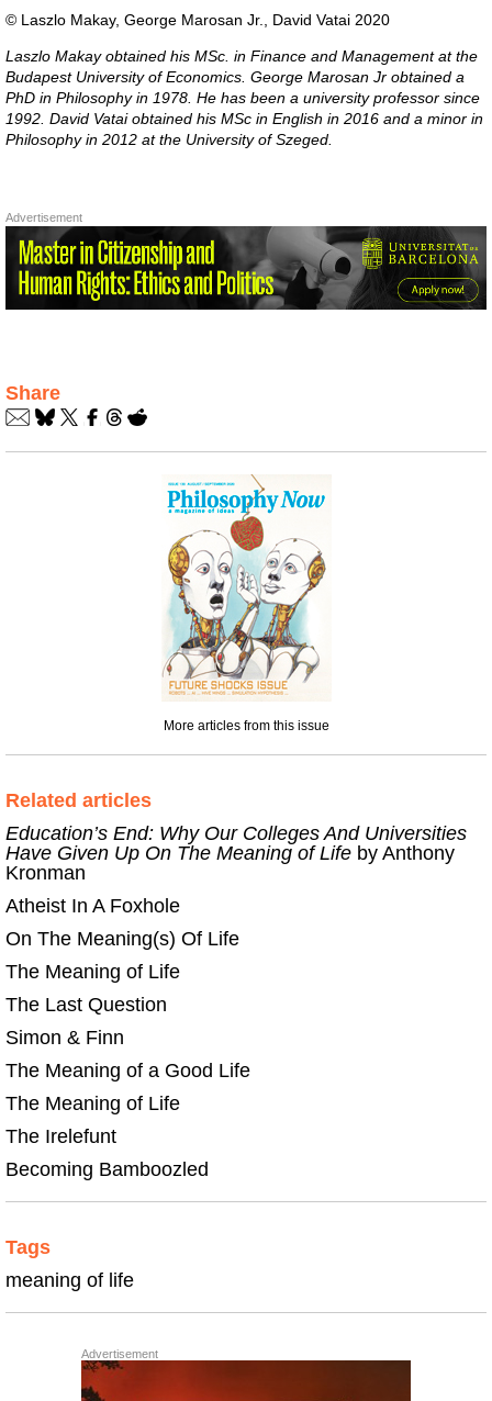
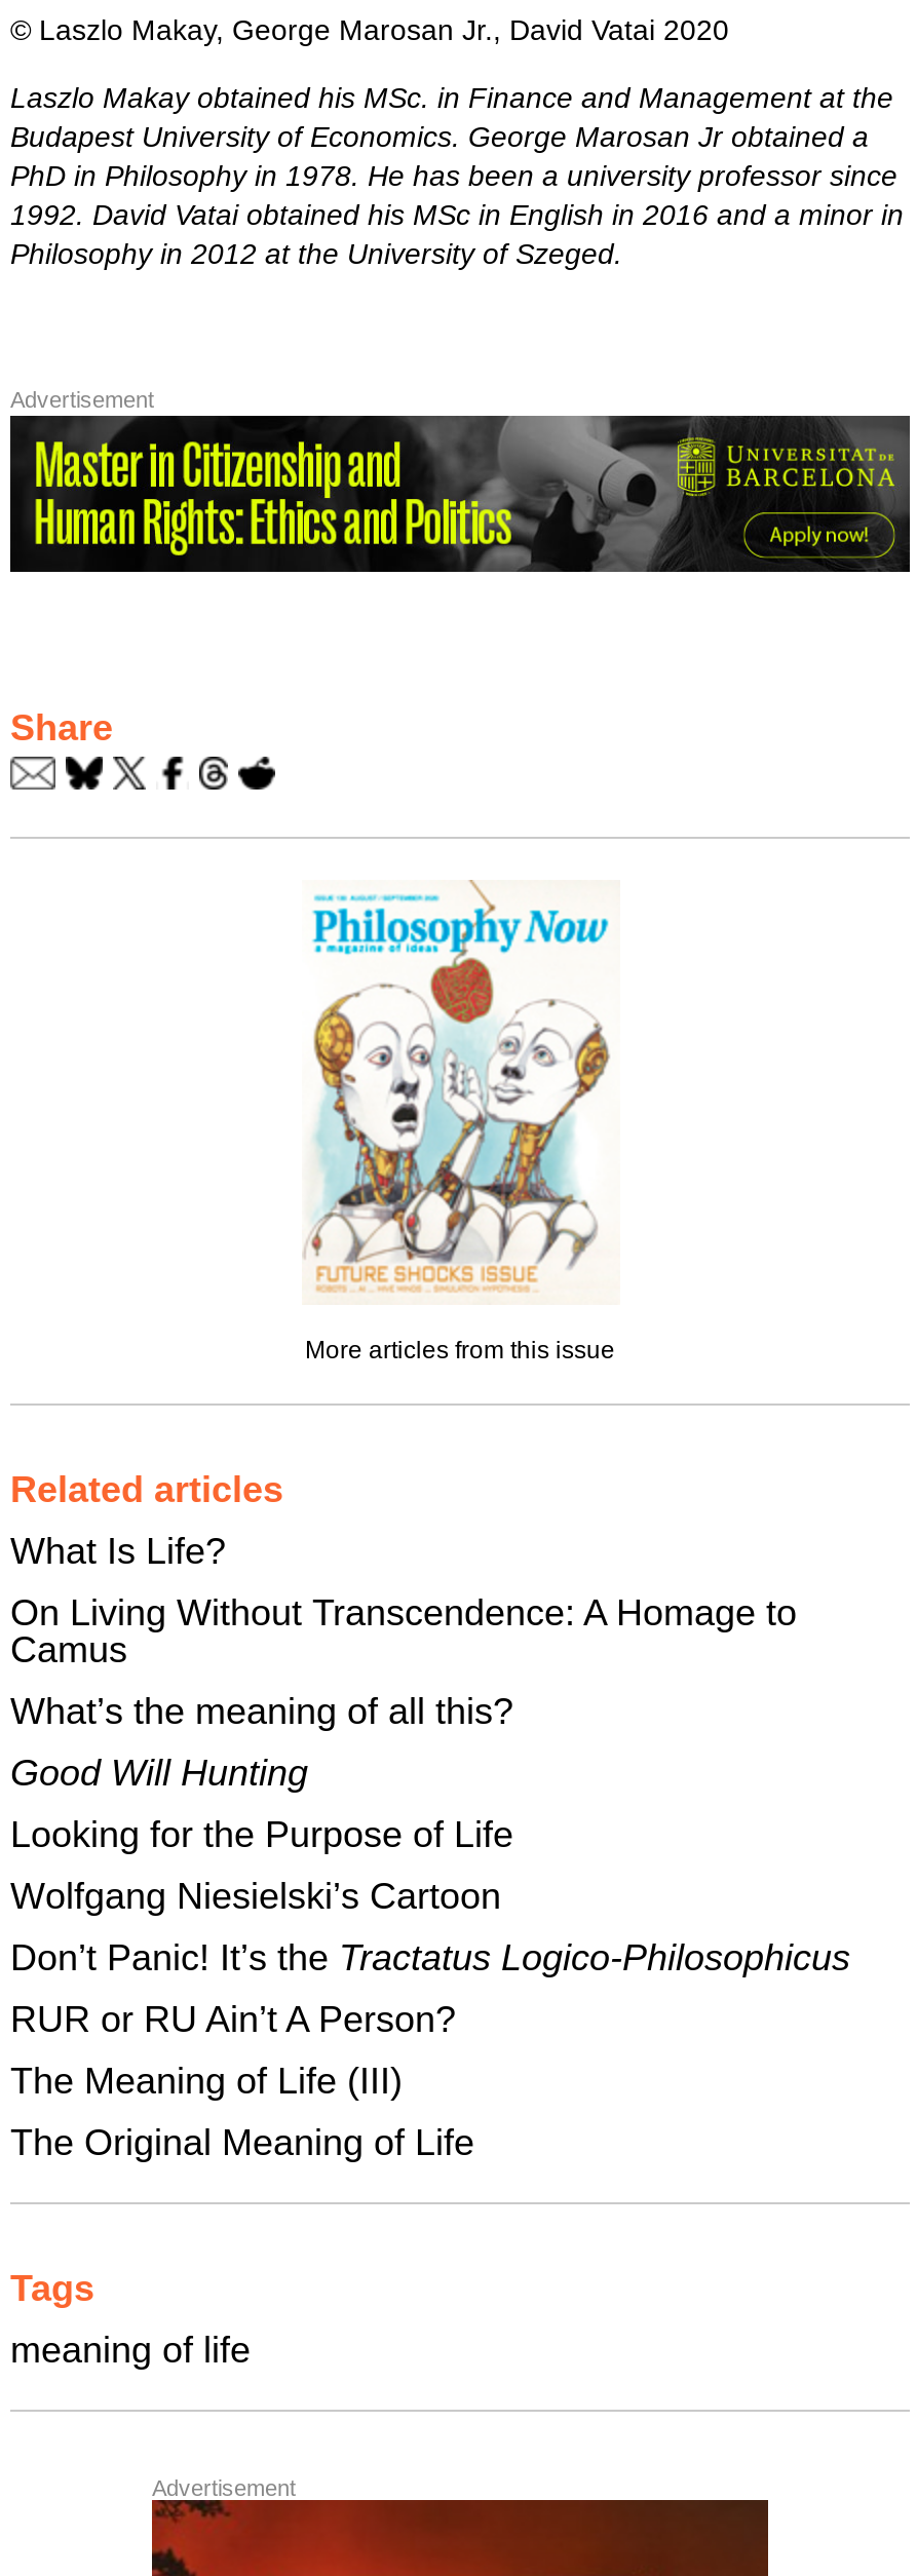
[5,822,467,884] Education’s End: Why Our Colleges And Universities | Have Given Up On The Meaning of Life by Anthony | Kronman -> [10,1531,226,1572] What Is Life?
[5,895,180,917] Atheist In A Foxhole -> [10,1592,797,1670] On Living Without Transcendence: A Homage to | Camus
[5,928,239,950] On The Meaning(s) Of Life -> [10,1691,513,1732] What’s the meaning of all this?
[5,961,180,983] The Meaning of Life -> [10,1753,308,1794] Good Will Hunting
[5,994,167,1016] The Last Question -> [10,1814,513,1855] Looking for the Purpose of Life
[5,1027,124,1049] Simon & Finn -> [10,1876,501,1917] Wolfgang Niesielski’s Cartoon
[5,1060,250,1081] The Meaning of a Good Life -> [10,1937,850,1978] Don’t Panic! It’s the Tractatus Logico-Philosophicus
[5,1092,180,1114] The Meaning of Life -> [10,1999,456,2040] RUR or RU Ain’t A Person?
[5,1125,116,1147] The Irelefunt -> [10,2061,403,2102] The Meaning of Life (III)
[5,1158,209,1180] Becoming Bamboozled -> [10,2122,474,2163] The Original Meaning of Life

